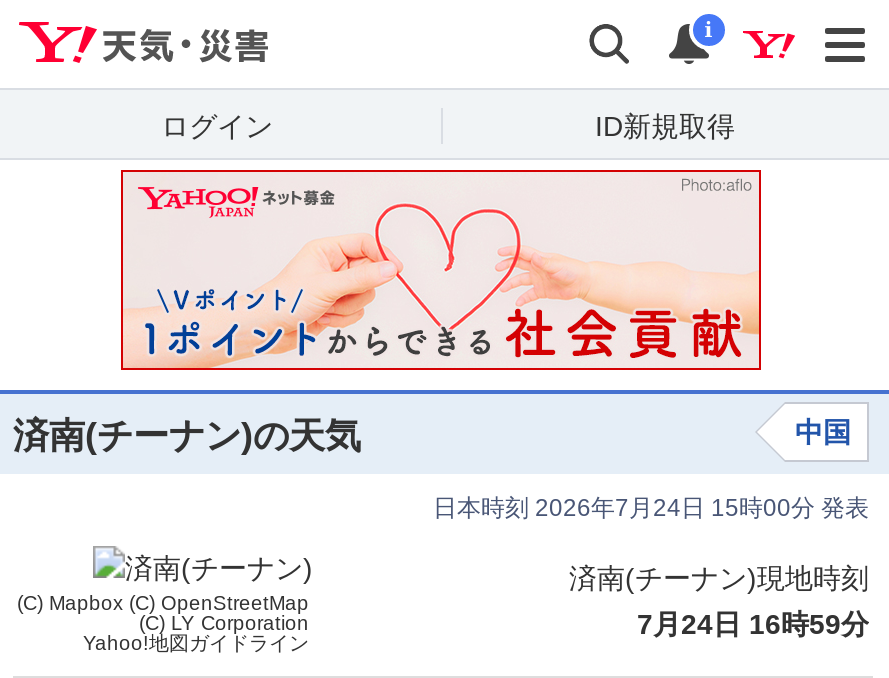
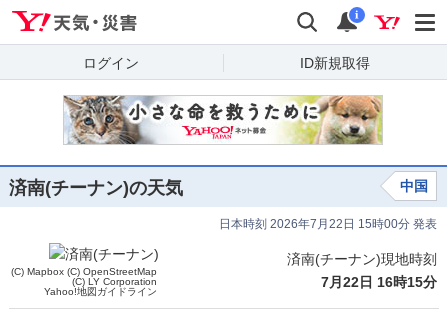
[119,168,763,372] [image] -> [63,85,383,155] [image]
[433,494,869,522] 日本時刻 2026年7月24日 15時00分 発表 -> [219,217,437,231] 日本時刻 2026年7月22日 15時00分 発表
[637,608,869,640] 7月24日 16時59分 -> [321,274,437,290] 7月22日 16時15分

